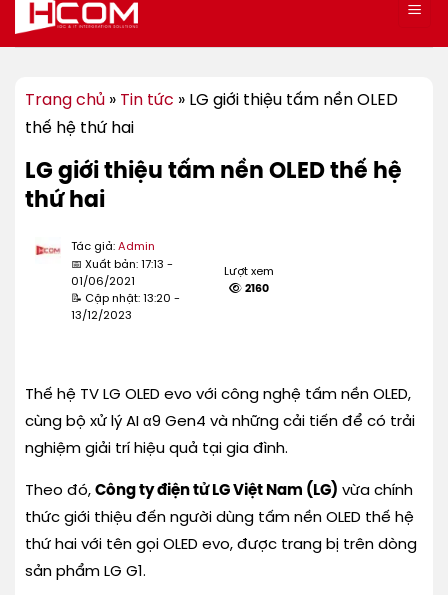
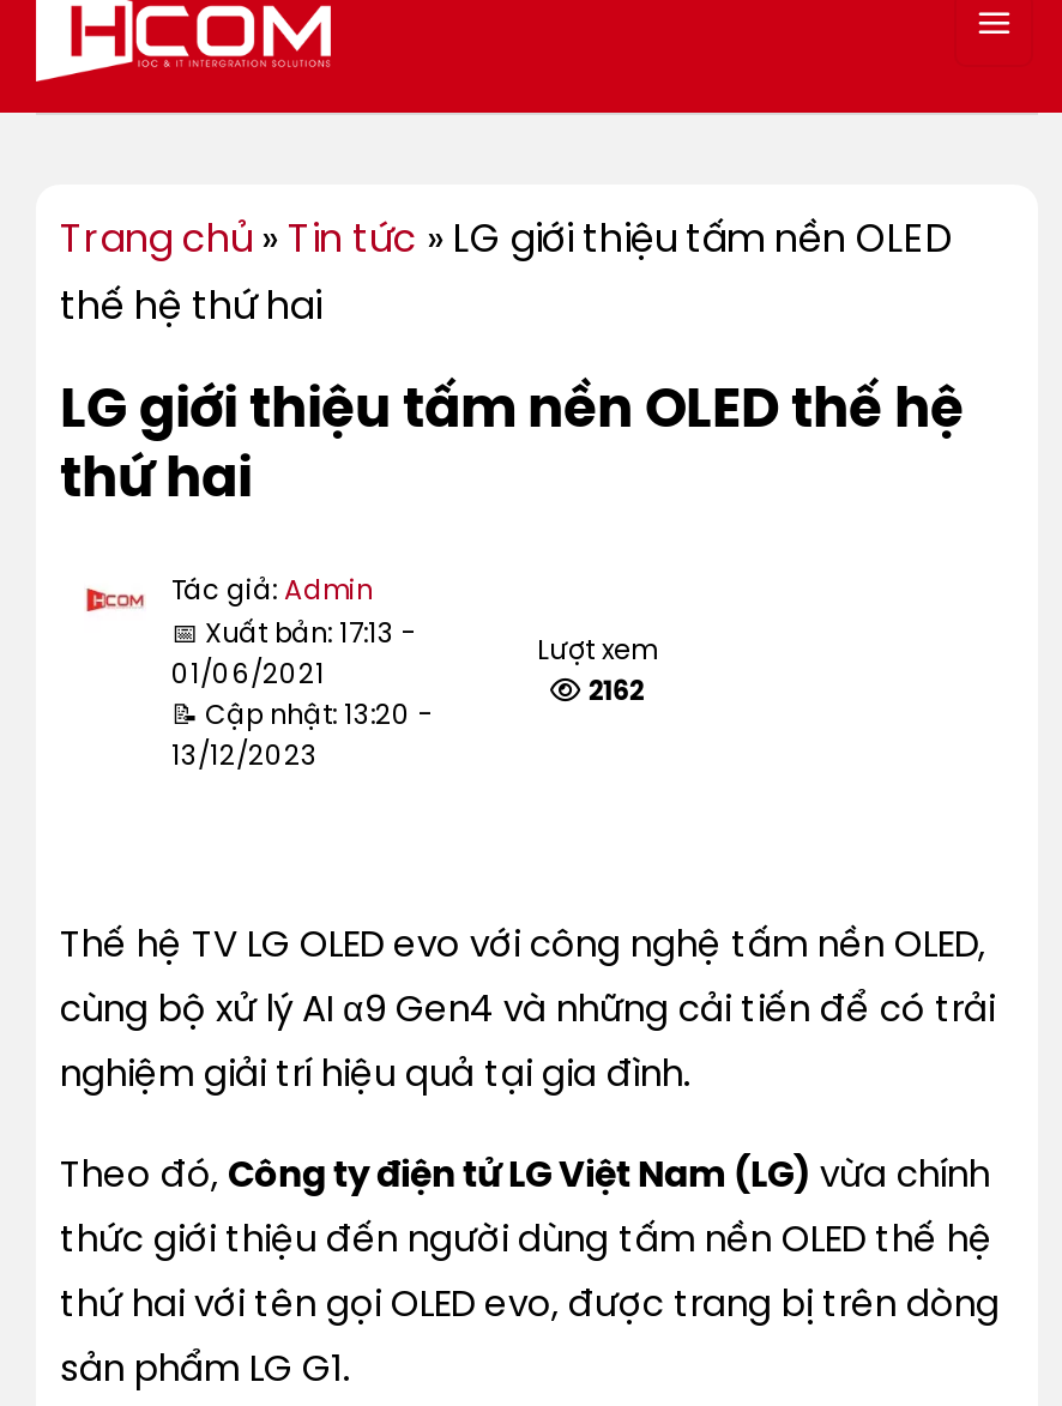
[245,283,269,295] 2160 -> [589,679,644,708] 2162

